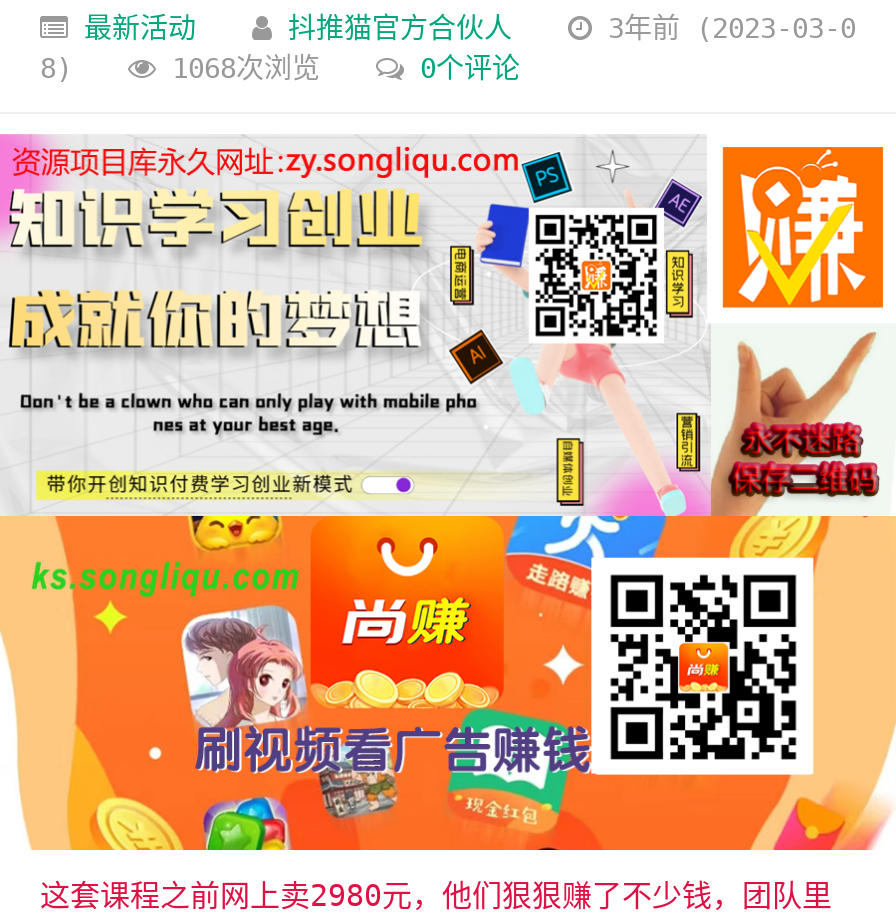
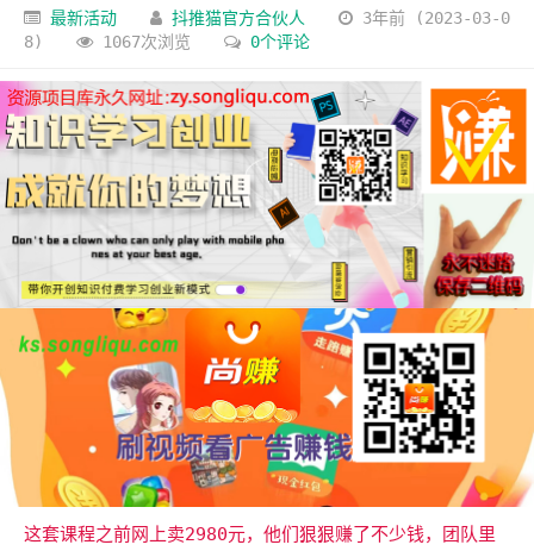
[156,52,320,84] 1068次浏览 -> [93,32,191,51] 1067次浏览

